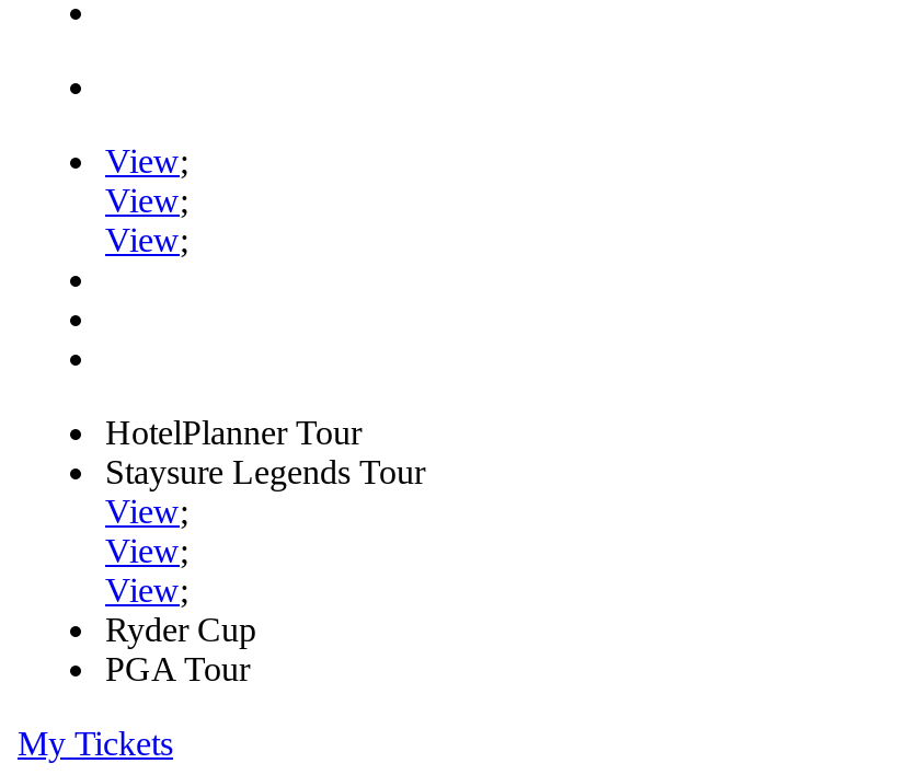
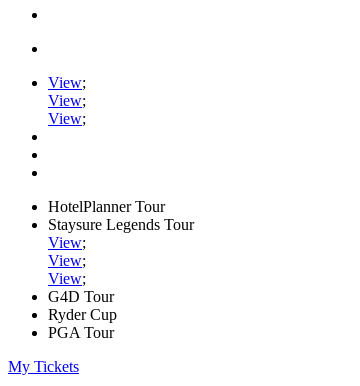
none -> [48,288,114,305] G4D Tour

